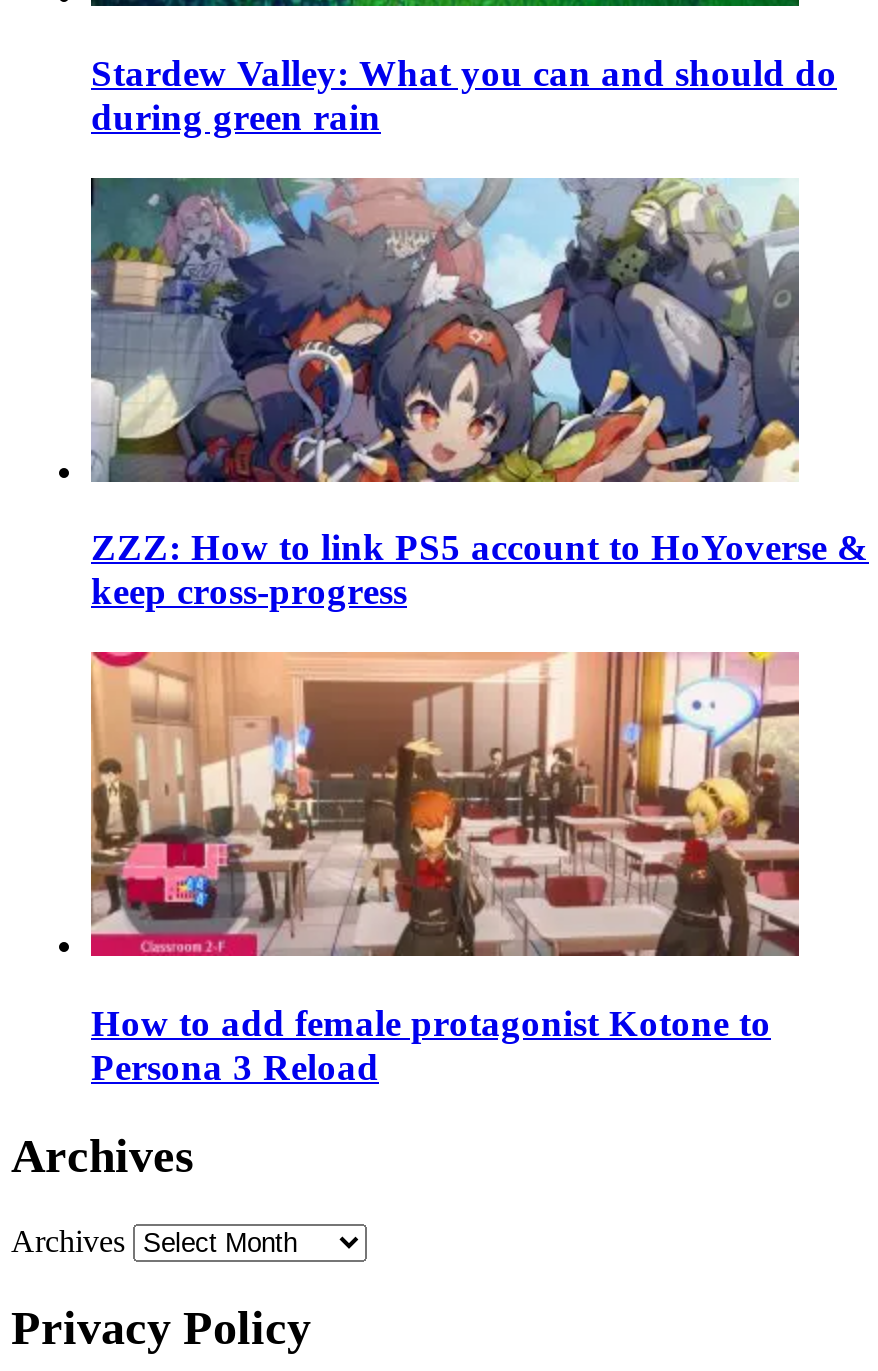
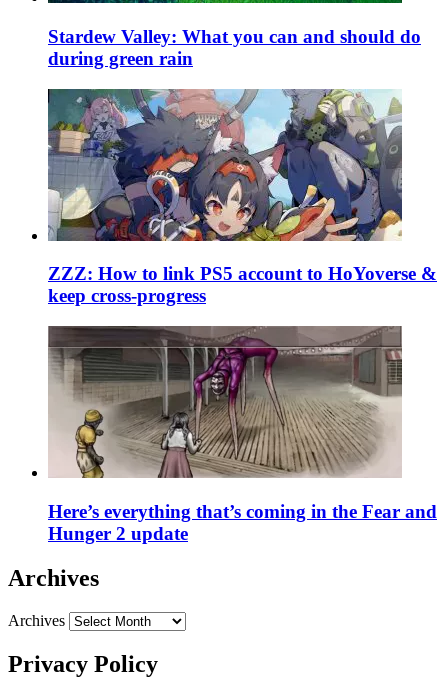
[89,650,801,1088] [image] | How to add female protagonist Kotone to | Persona 3 Reload -> [47,325,437,544] [image] | Here’s everything that’s coming in the Fear and | Hunger 2 update

